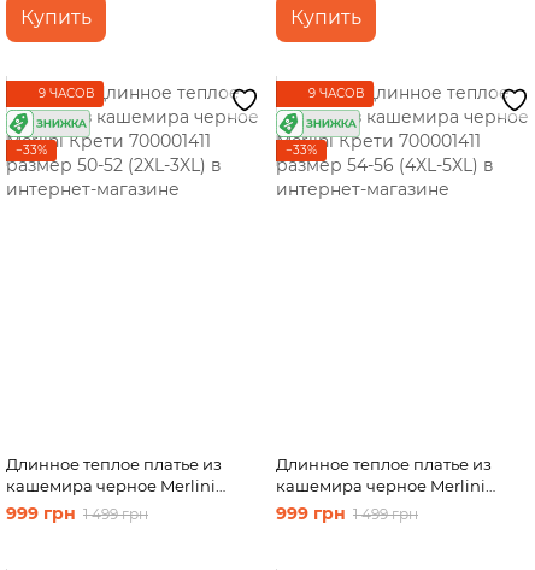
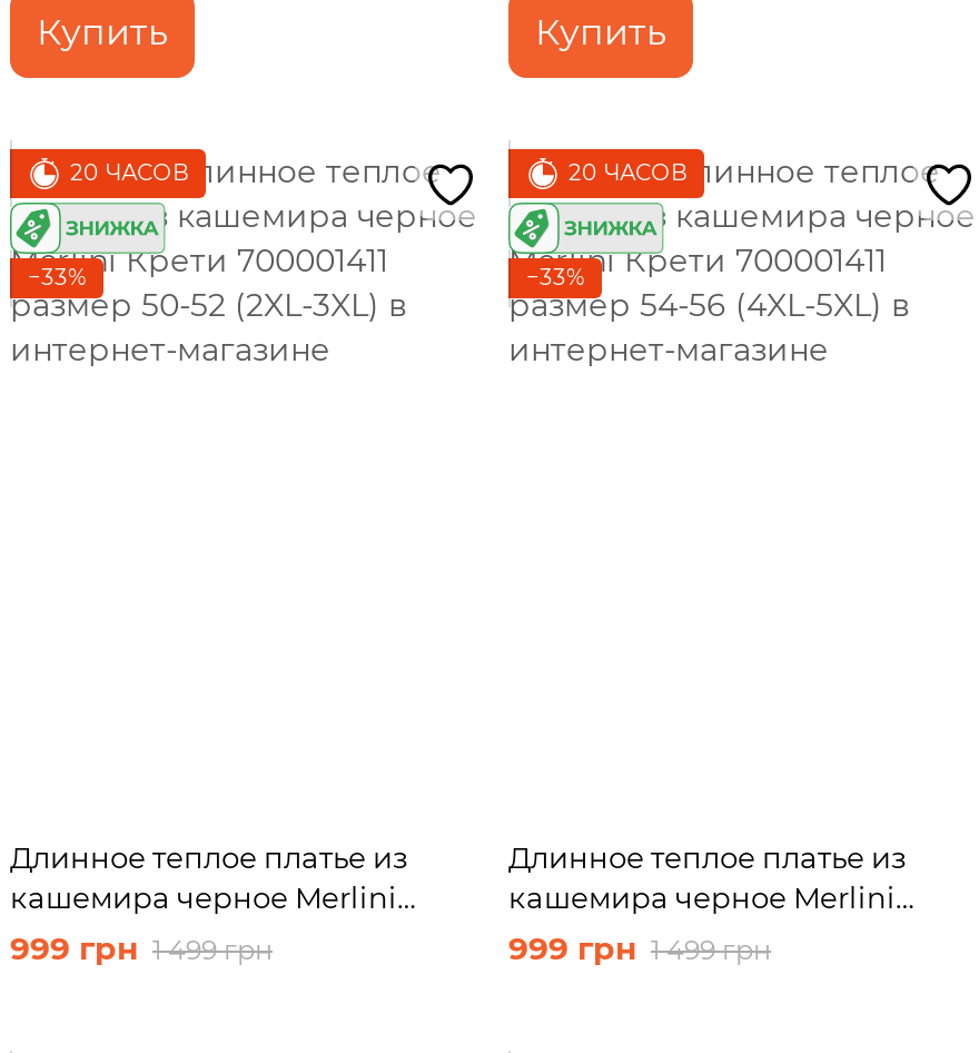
[39,85,94,101] 9 ЧАСОВ -> [70,157,188,186] 20 ЧАСОВ
[308,85,364,101] 9 ЧАСОВ -> [568,157,686,186] 20 ЧАСОВ

